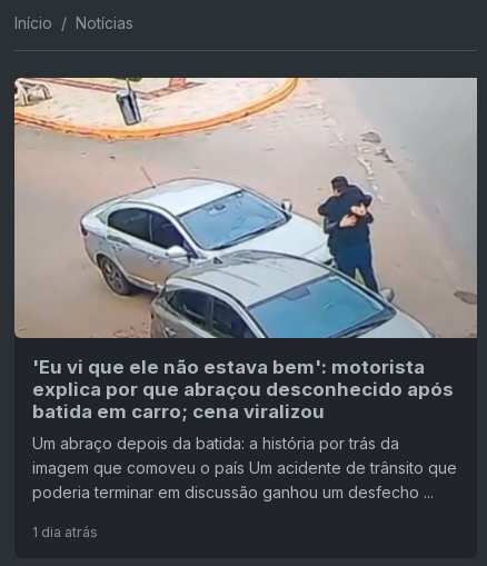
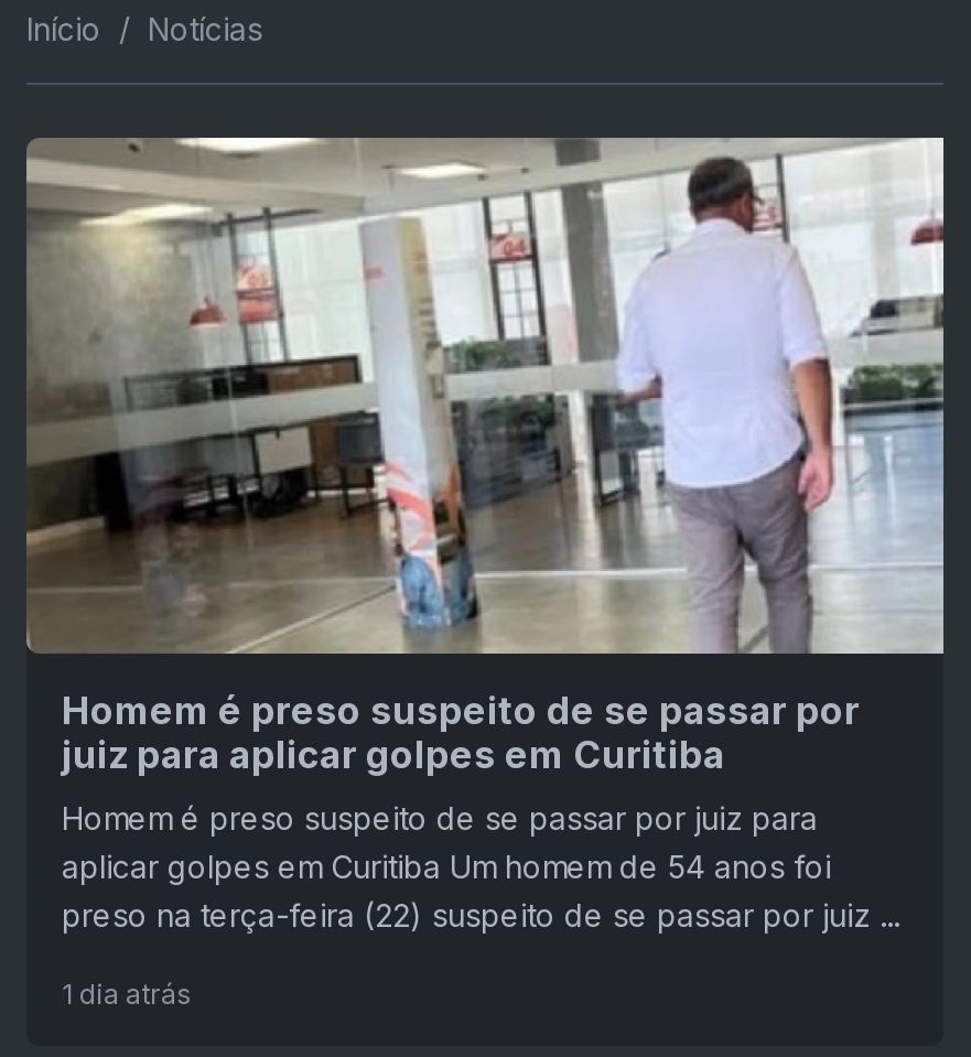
[13,77,477,423] [image] | 'Eu vi que ele não estava bem': motorista | explica por que abraçou desconhecido após | batida em carro; cena viralizou -> [26,136,943,777] [image] | Homem é preso suspeito de se passar por | juiz para aplicar golpes em Curitiba
[32,434,457,502] Um abraço depois da batida: a história por trás da | imagem que comoveu o país Um acidente de trânsito que | poderia terminar em discussão ganhou um desfecho ... -> [62,799,899,934] Homem é preso suspeito de se passar por juiz para | aplicar golpes em Curitiba Um homem de 54 anos foi | preso na terça-feira (22) suspeito de se passar por juiz ...

